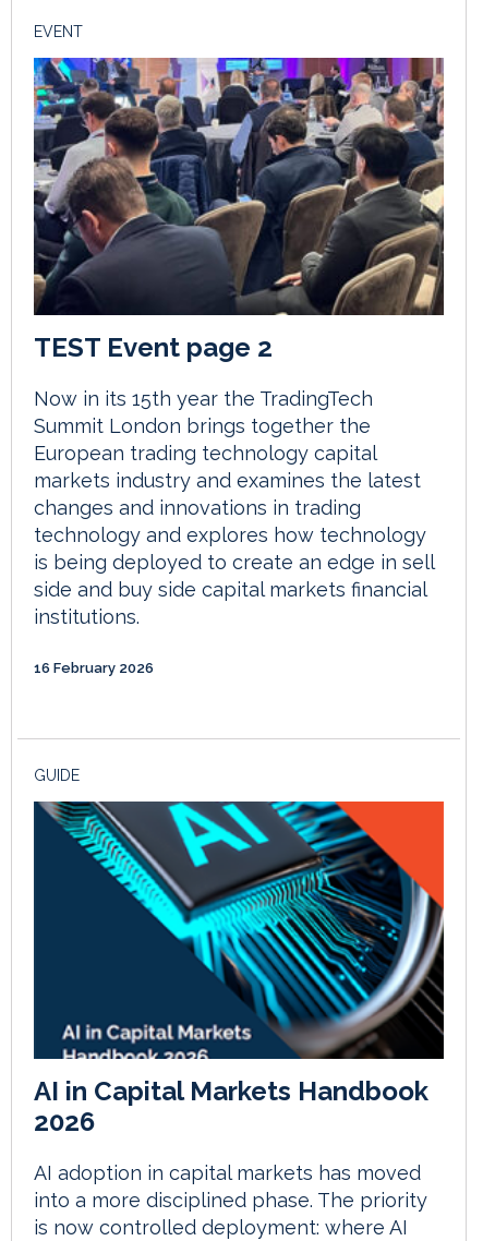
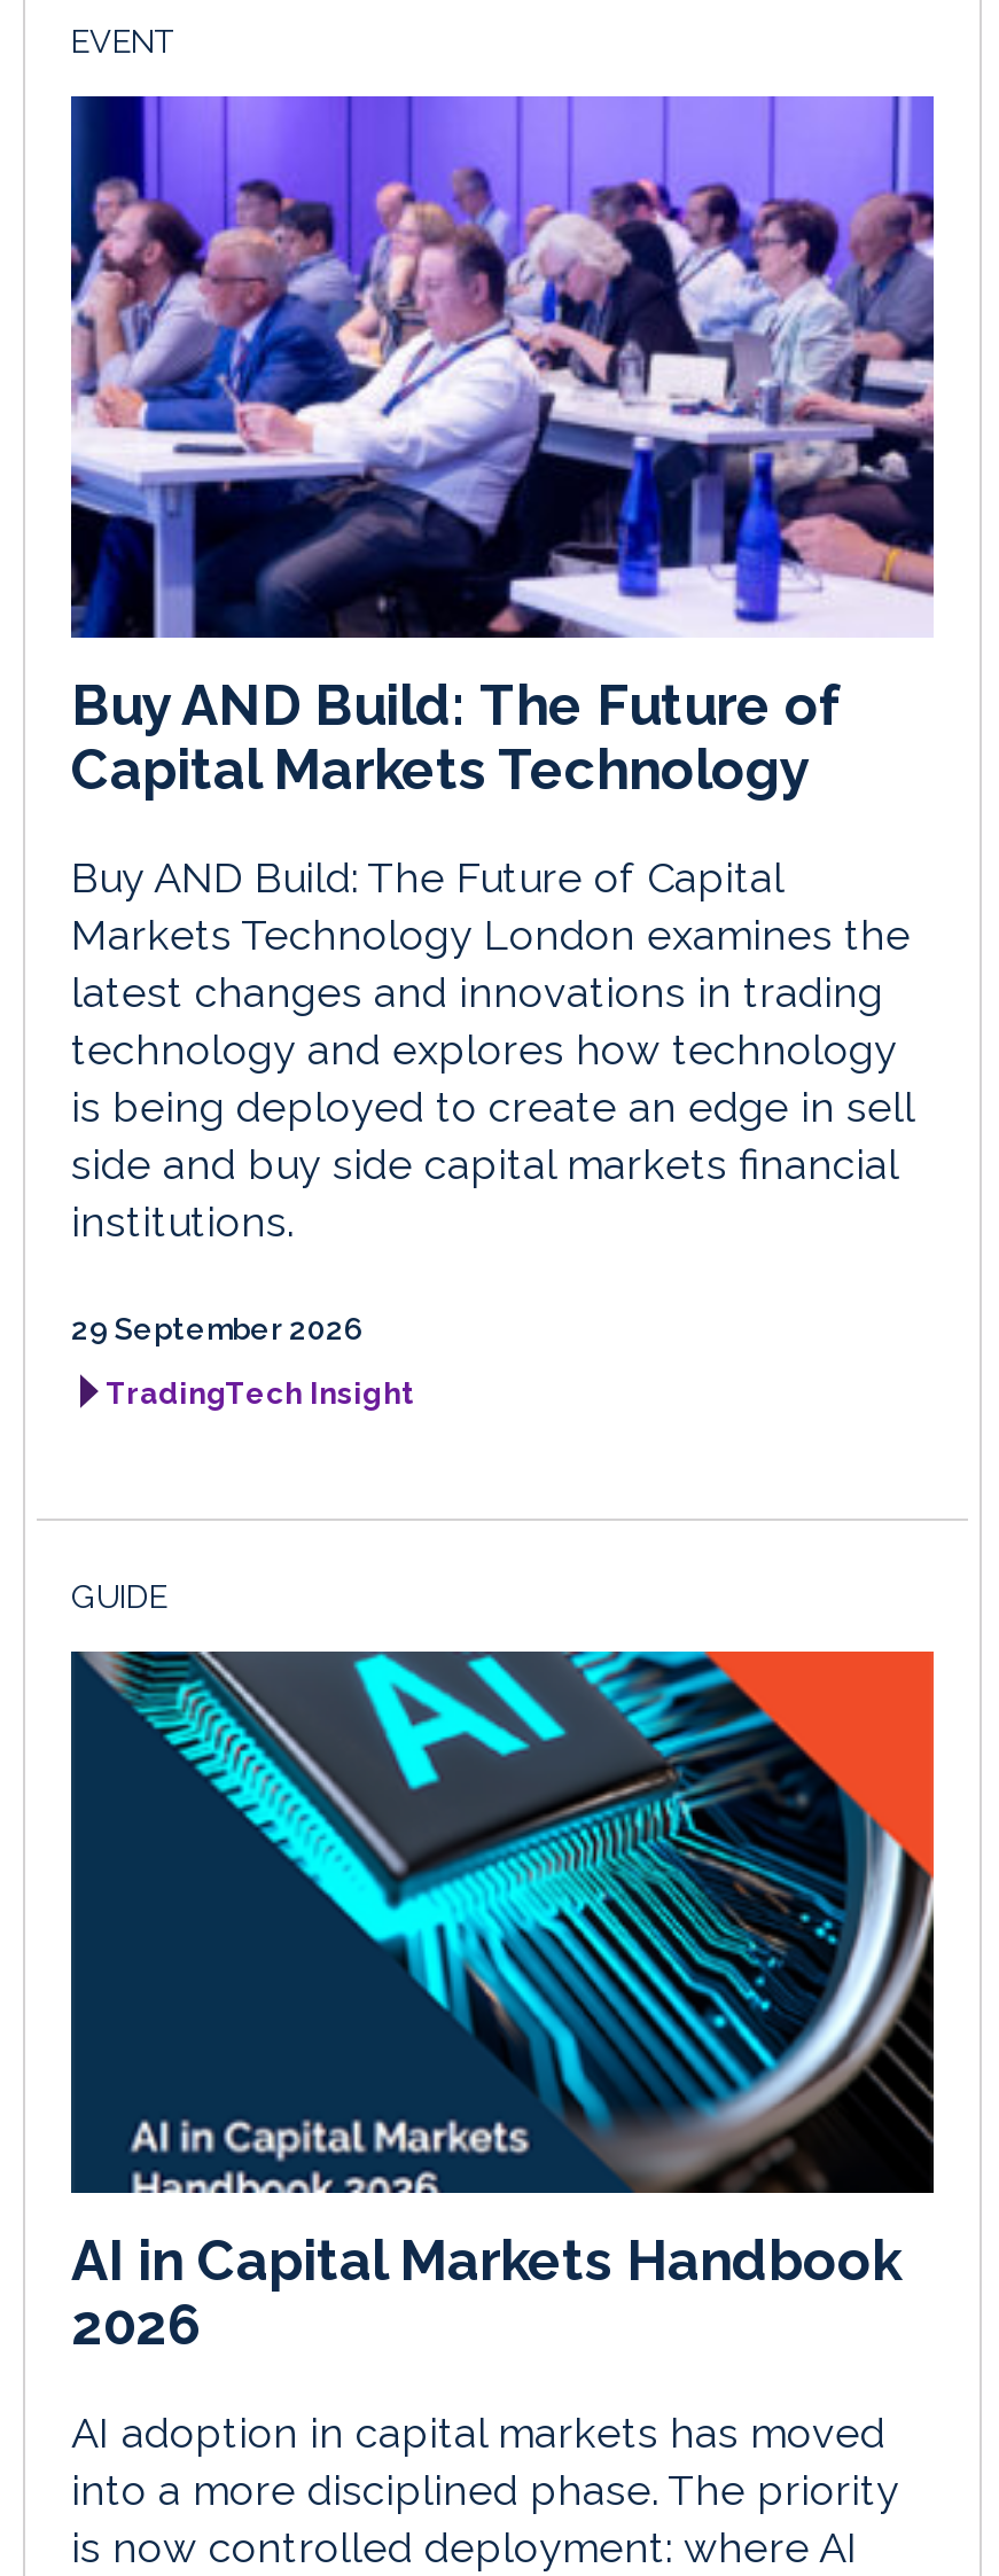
[33,57,445,363] [image] | TEST Event page 2 -> [69,94,936,803] [image] | Buy AND Build: The Future of | Capital Markets Technology
[34,387,421,519] Now in its 15th year the TradingTech | Summit London brings together the | European trading technology capital | markets industry and examines the latest | changes and innovations in trading -> [71,853,911,1016] Buy AND Build: The Future of Capital | Markets Technology London examines the | latest changes and innovations in trading
moved [34,523,434,628] -> [71,1025,913,1246]: technology and explores how technology | is being deployed to create an edge in sell | side and buy side capital markets financial | institutions.
[34,660,154,676] 16 February 2026 -> [71,1312,415,1411] 29 September 2026 | TradingTech Insight

